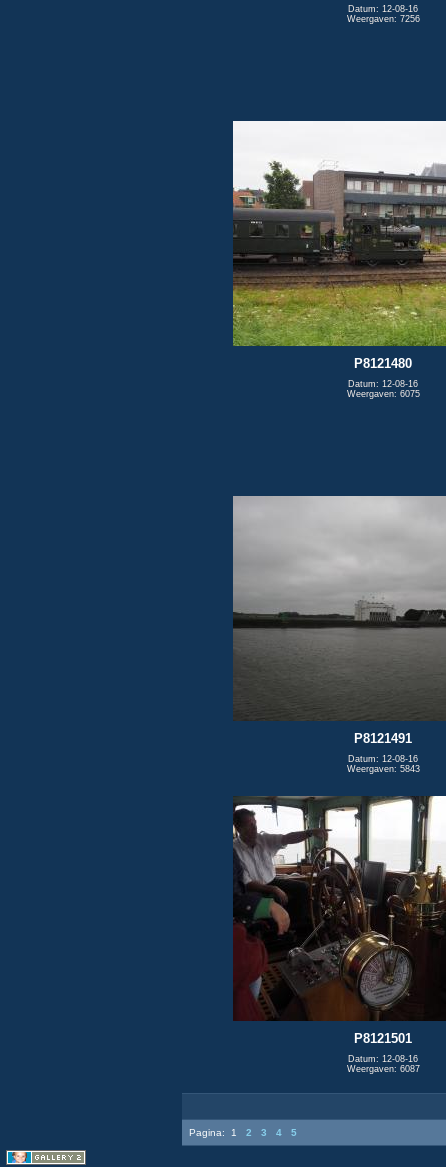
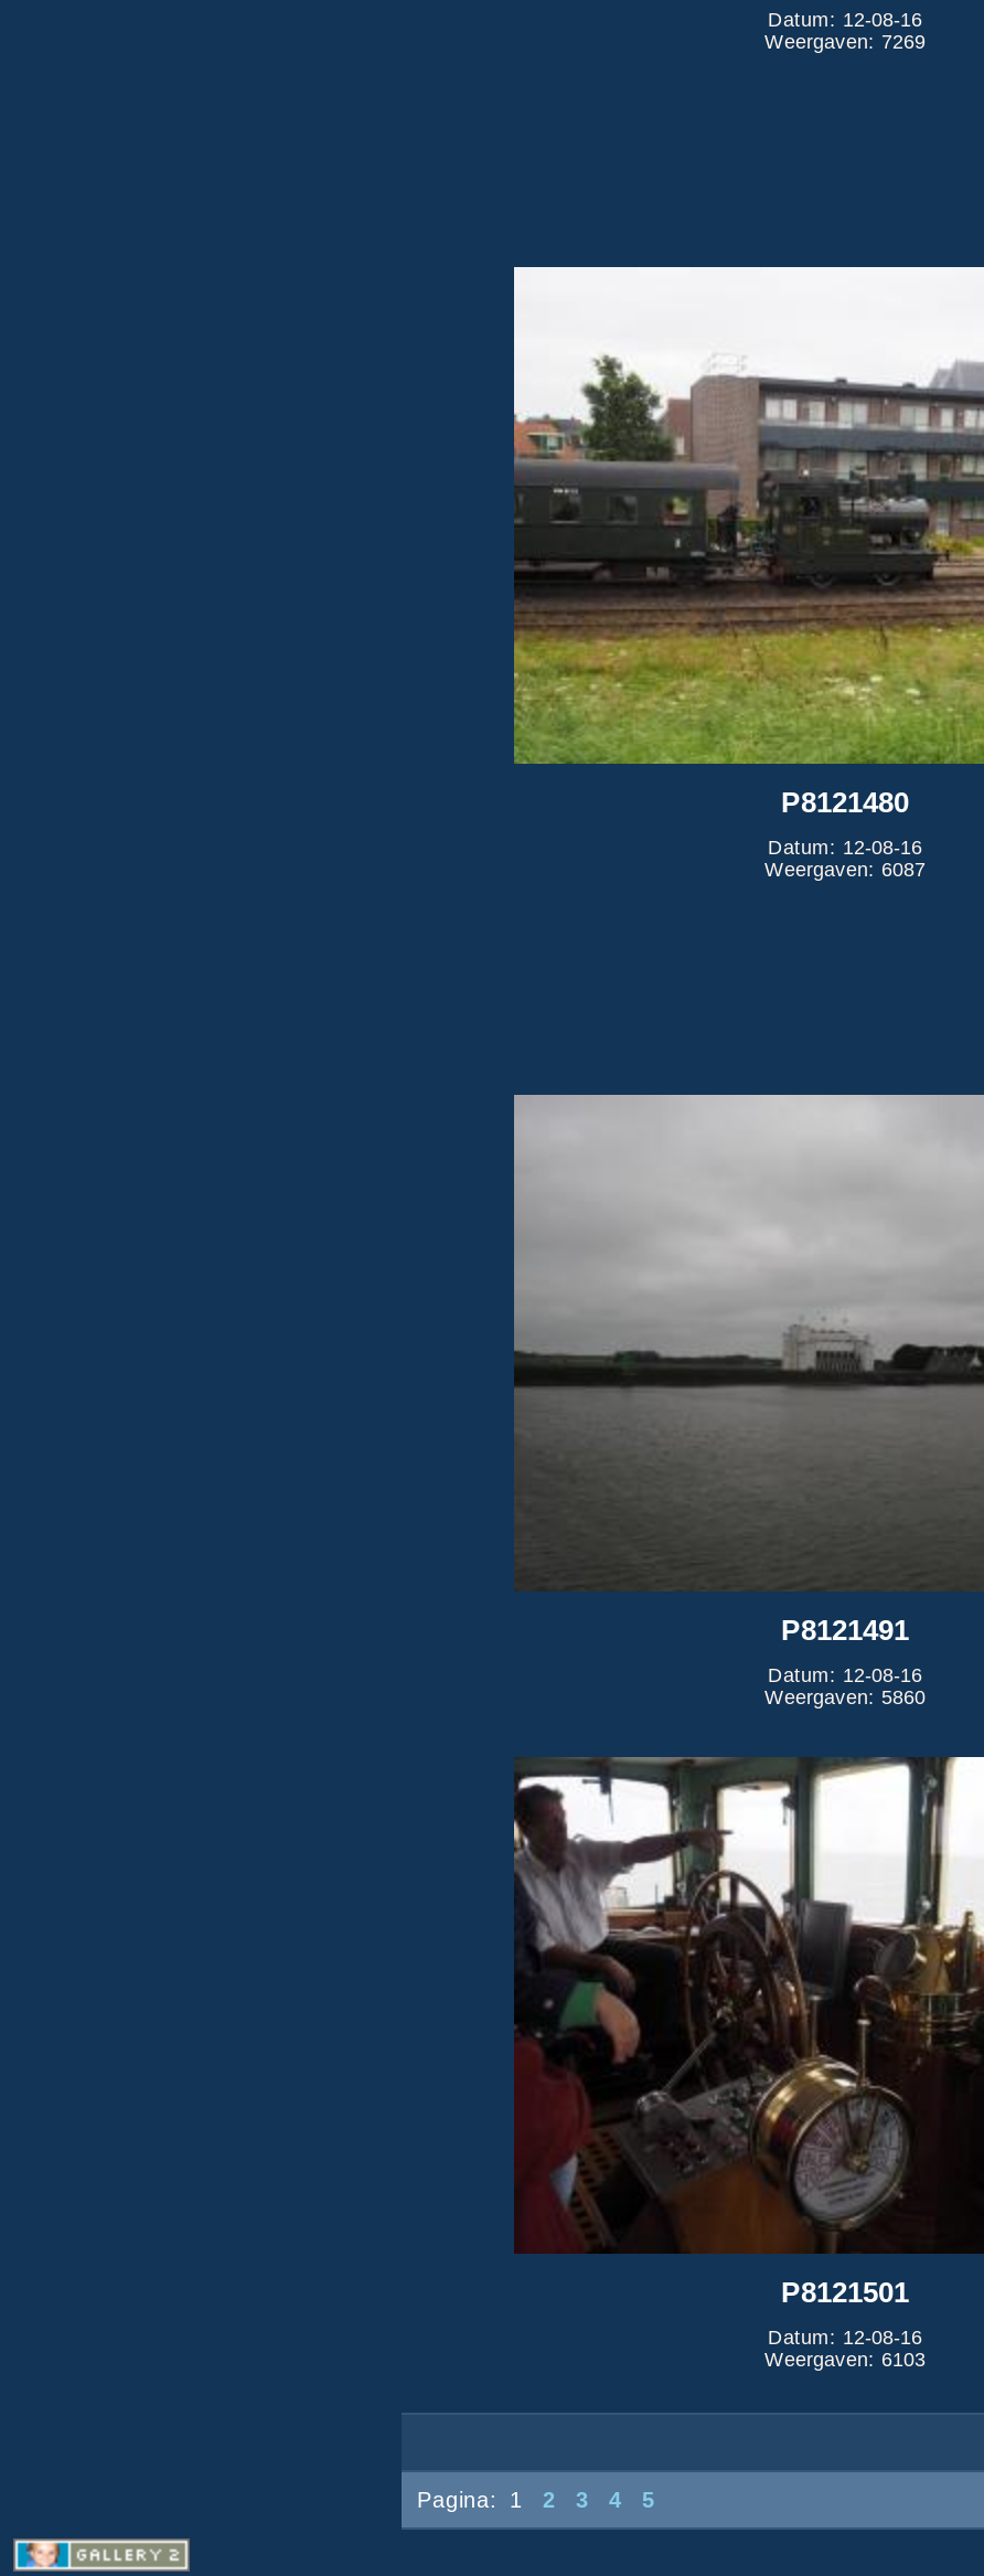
[346,14,419,24] Weergaven: 7256 -> [764,30,926,52] Weergaven: 7269
[346,389,419,399] Weergaven: 6075 -> [764,858,926,880] Weergaven: 6087
[346,764,419,774] Weergaven: 5843 -> [764,1686,926,1708] Weergaven: 5860
[346,1064,419,1074] Weergaven: 6087 -> [764,2348,926,2370] Weergaven: 6103

